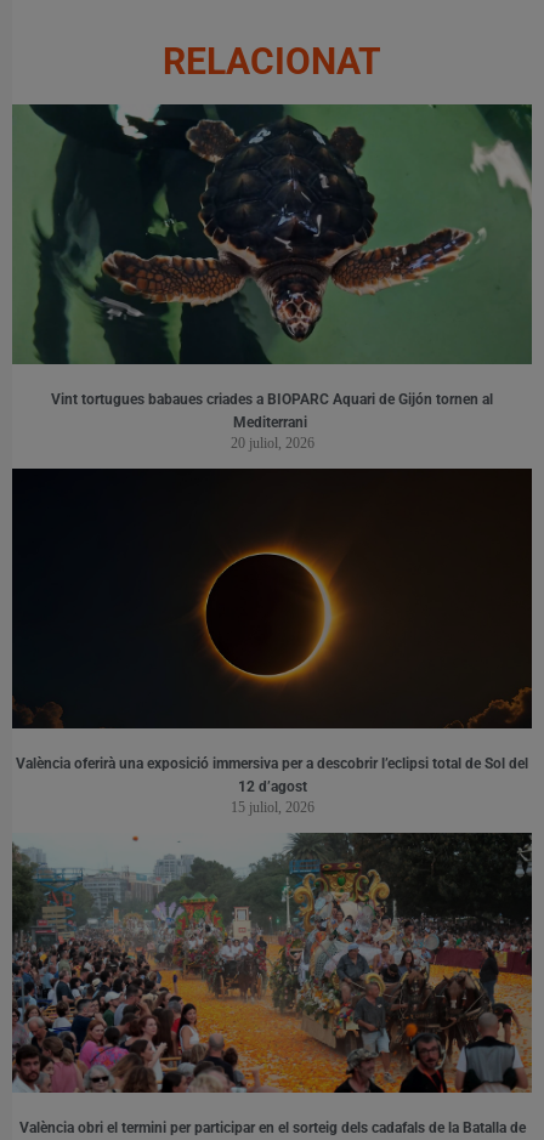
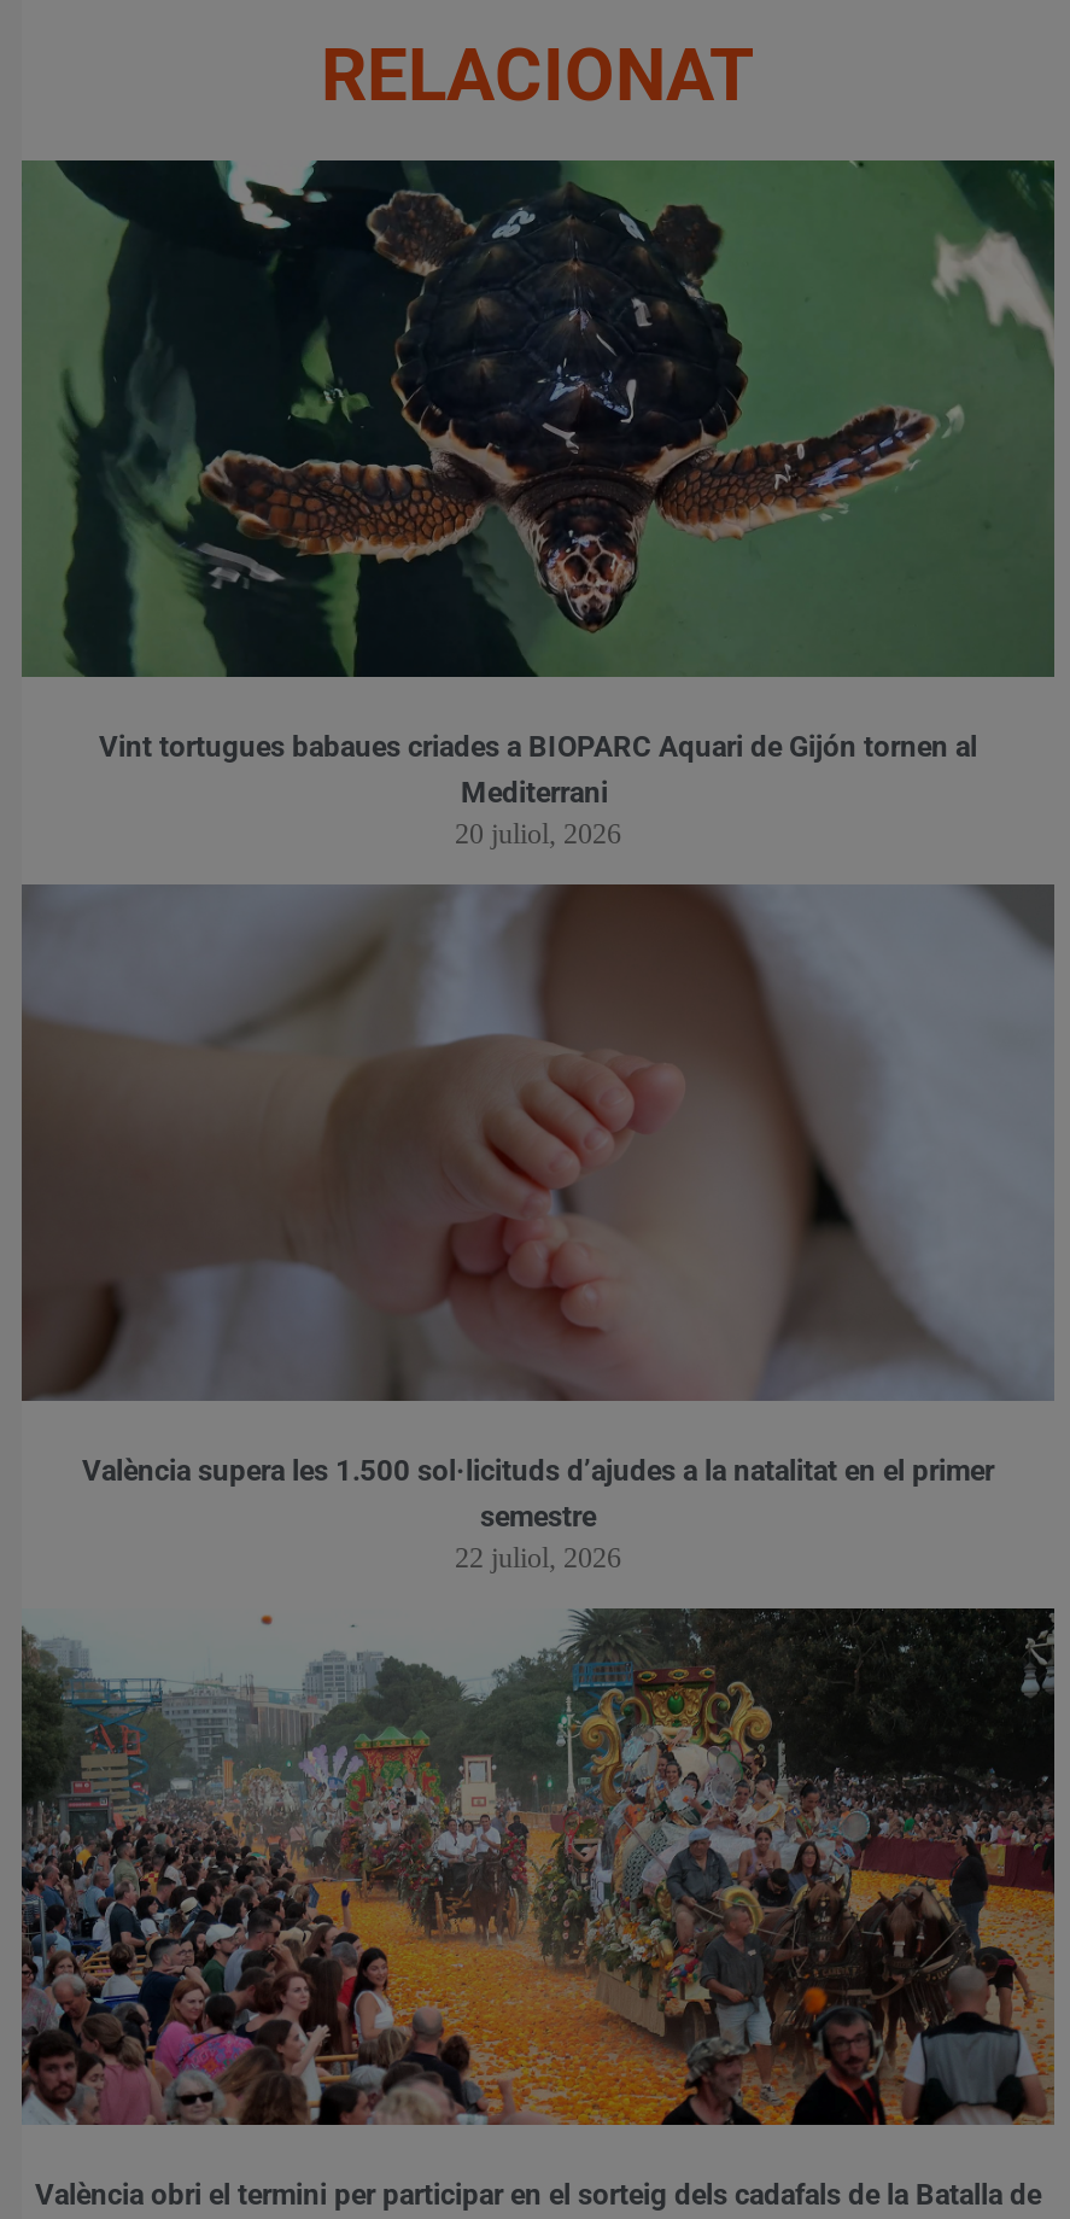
[11,467,533,815] [image] | València oferirà una exposició immersiva per a descobrir l’eclipsi total de Sol del | 12 d’agost | 15 juliol, 2026 -> [19,882,1054,1574] [image] | València supera les 1.500 sol·licituds d’ajudes a la natalitat en el primer | semestre | 22 juliol, 2026

